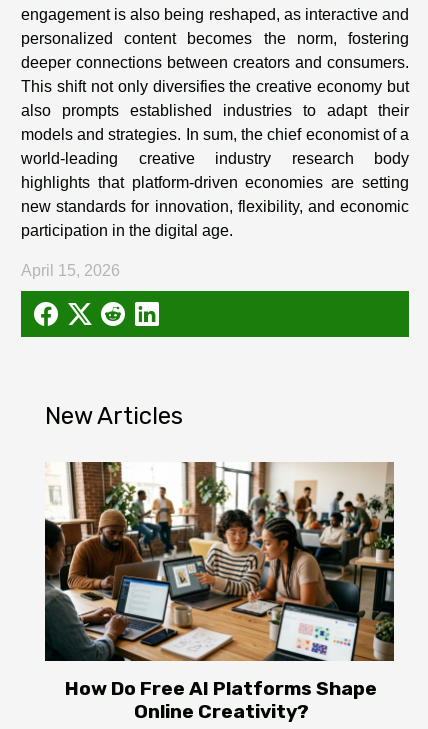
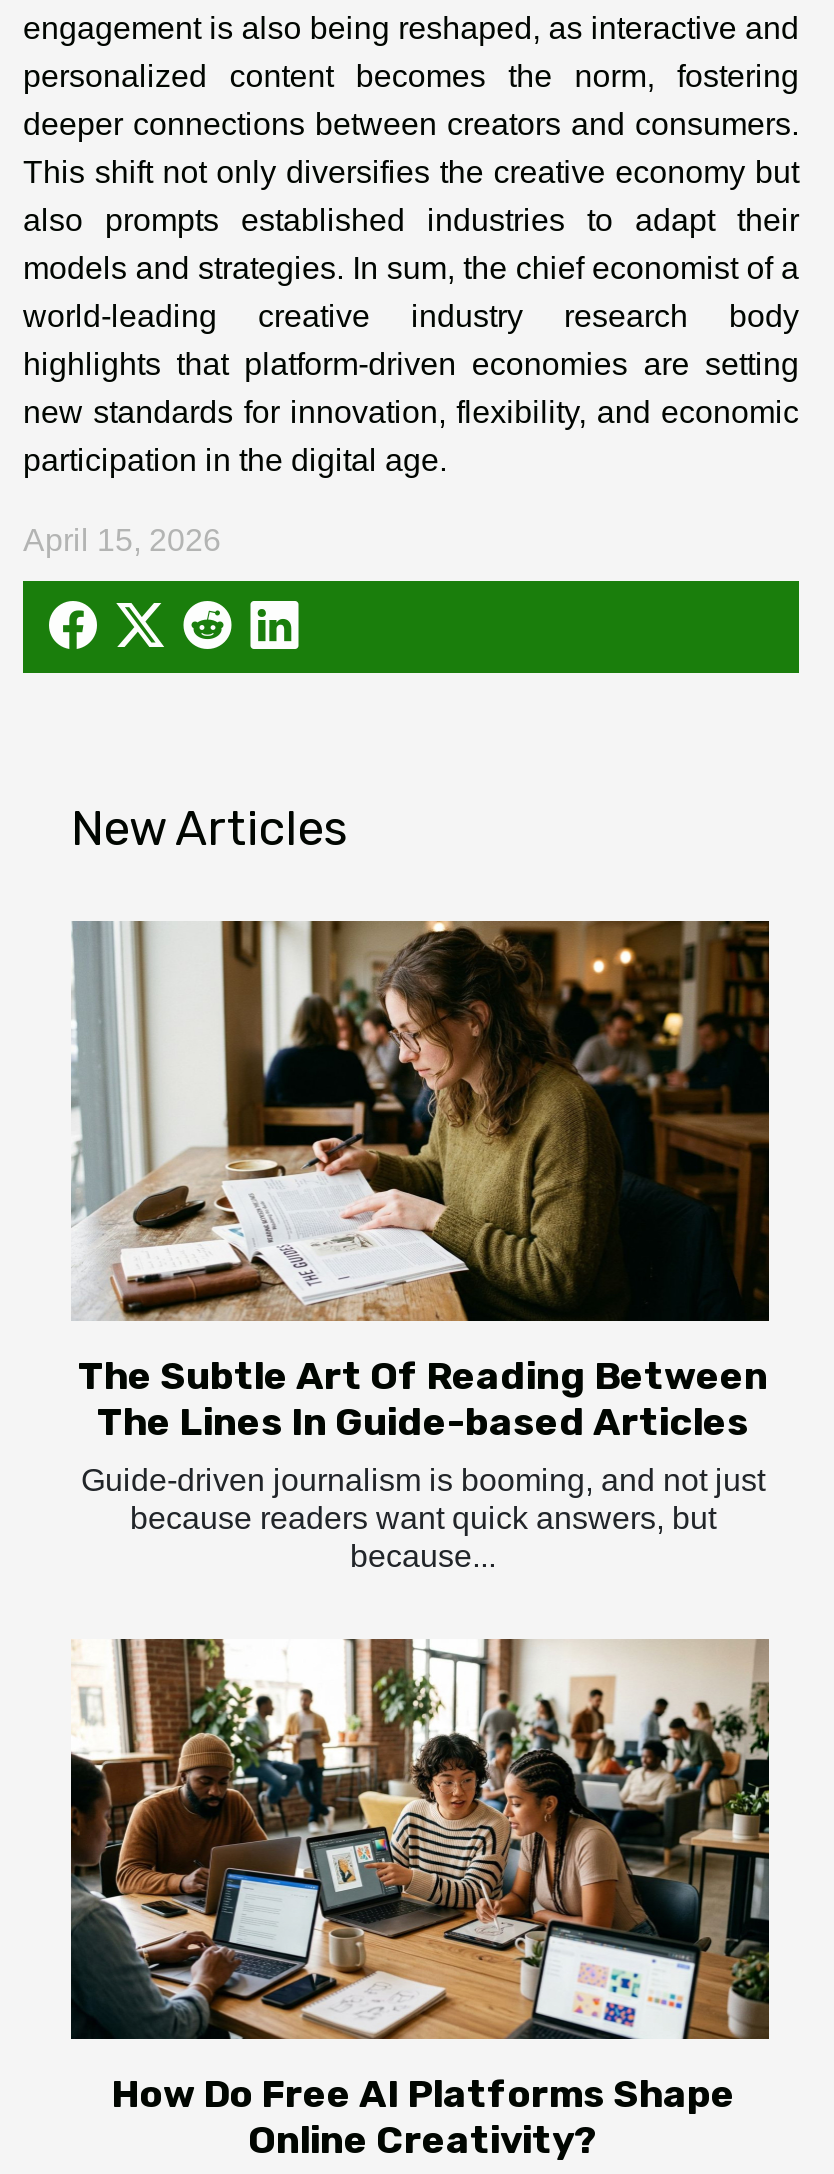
none -> [71,918,769,1572] [image] | The Subtle Art Of Reading Between | The Lines In Guide-based Articles | Guide-driven journalism is booming, and not just | because readers want quick answers, but | because...

